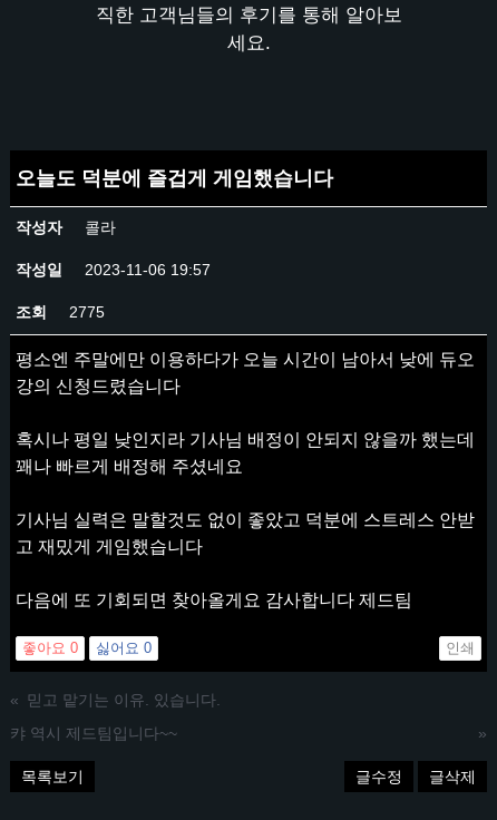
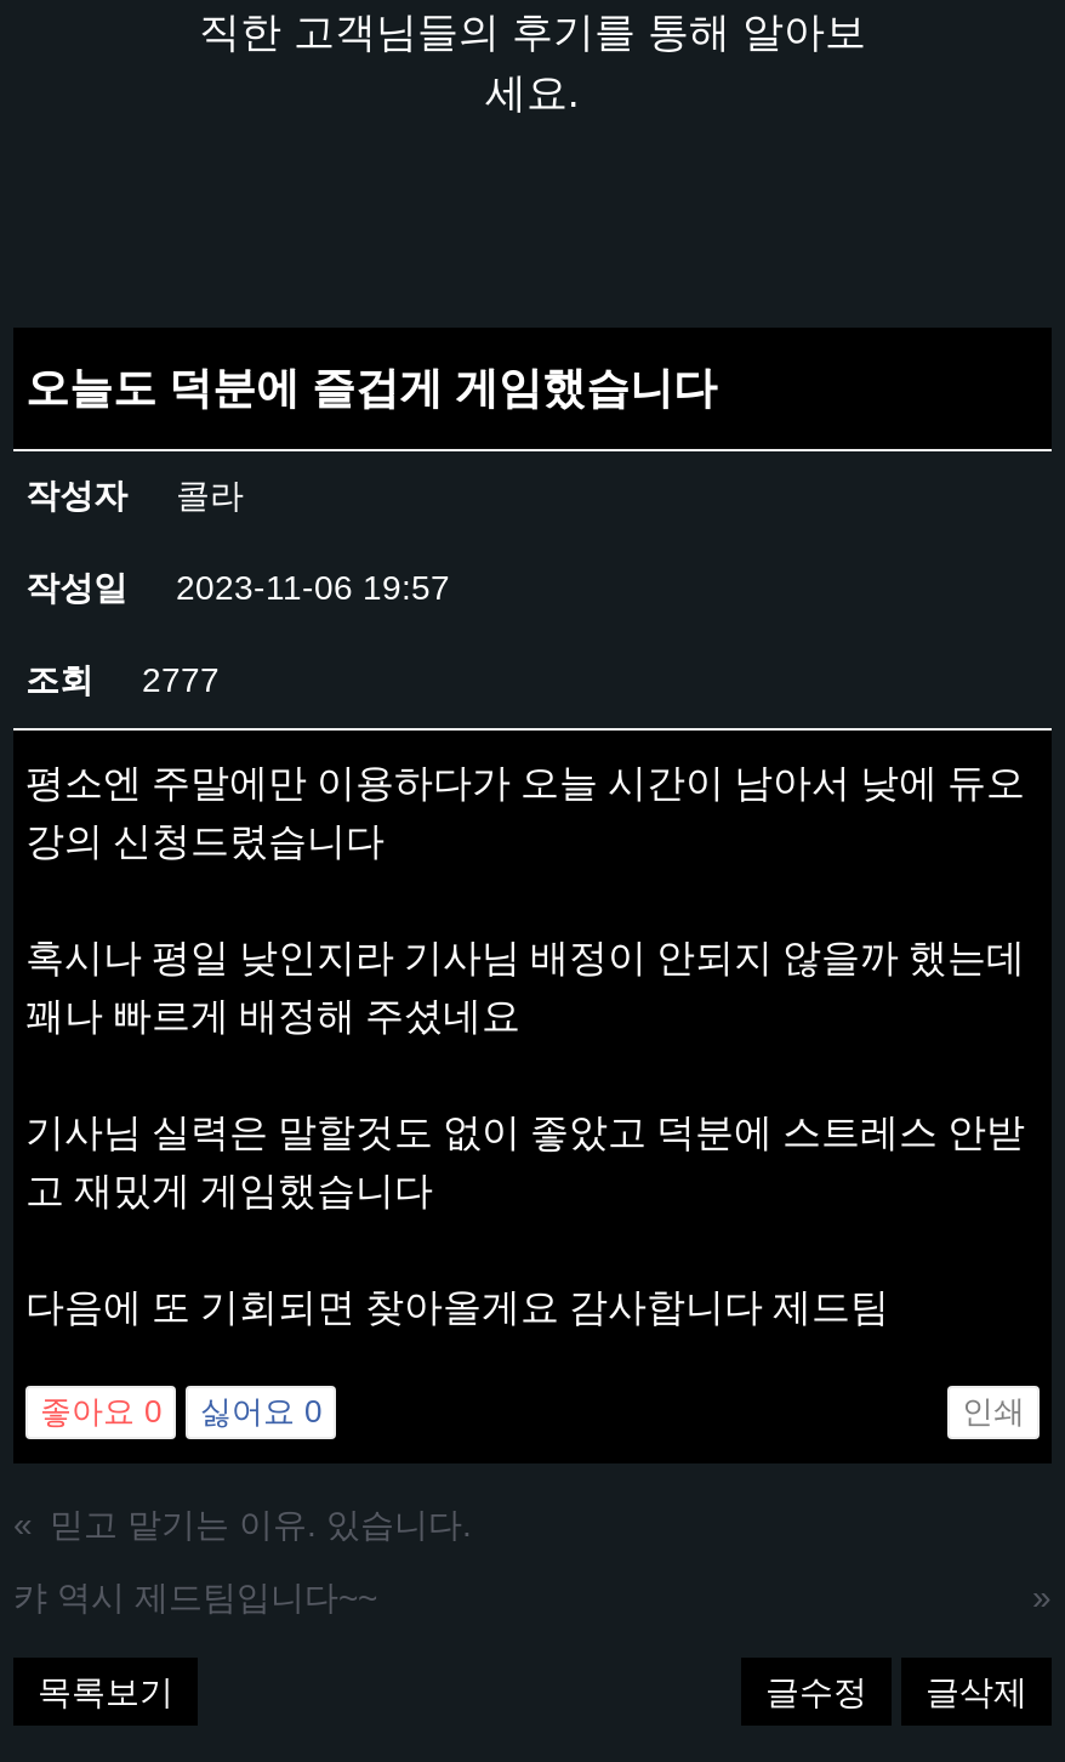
[16,303,105,321] 조회 2775 -> [25,661,220,700] 조회 2777

